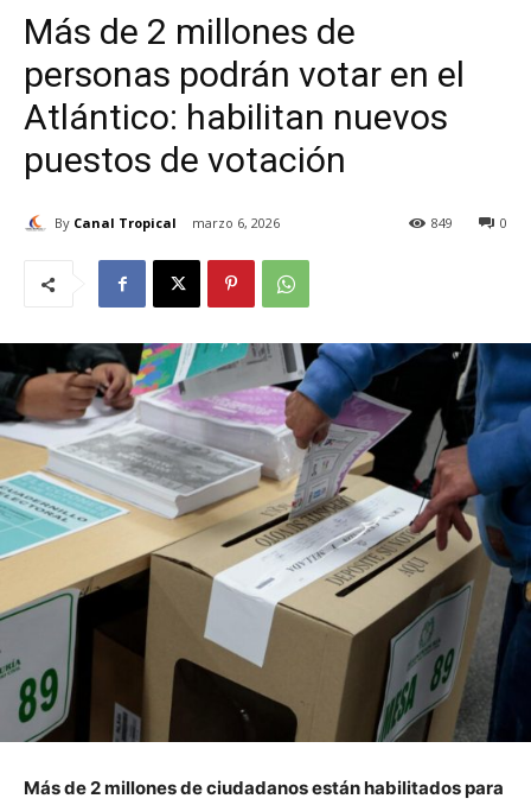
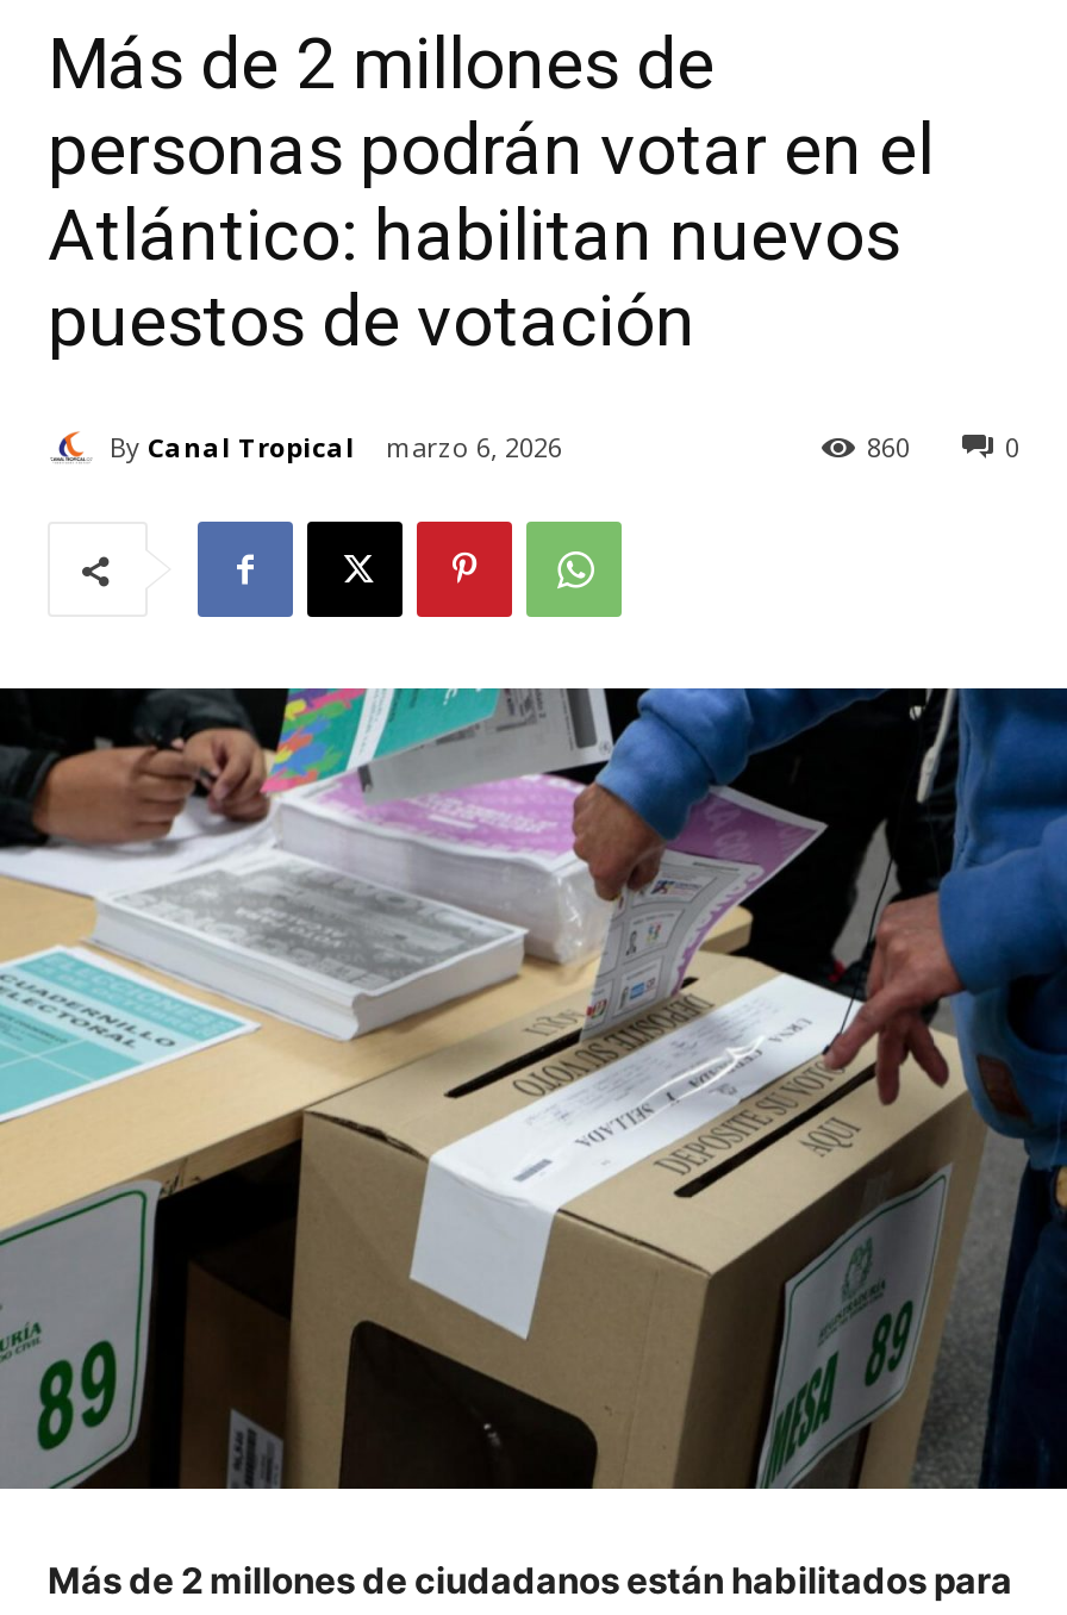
[431,214,453,232] 849 -> [867,429,910,465] 860

